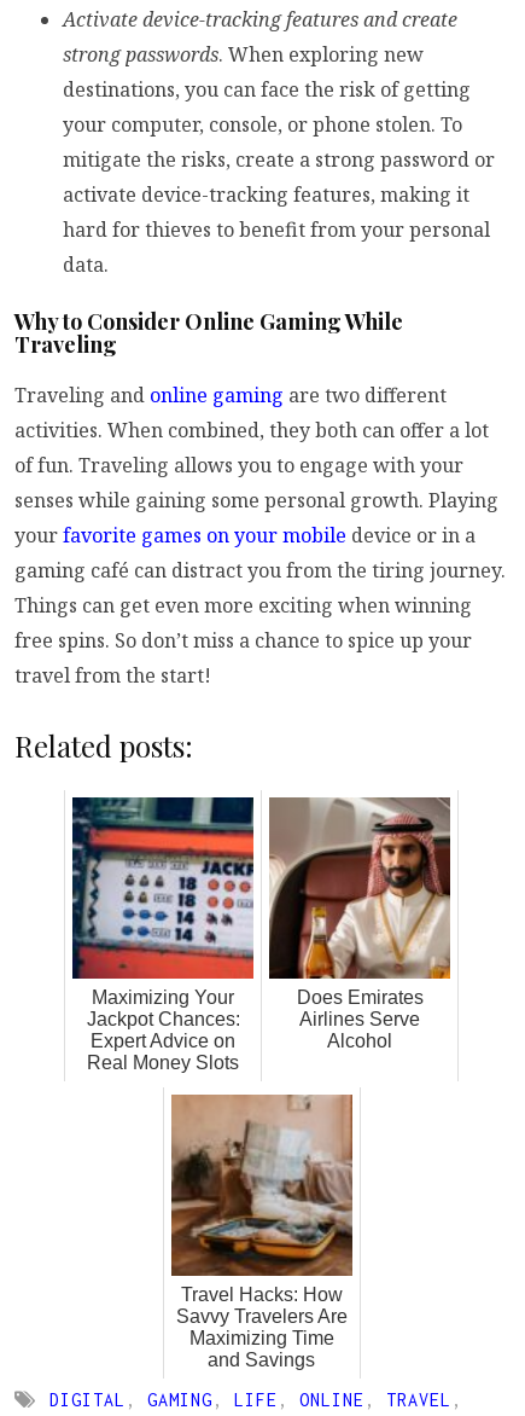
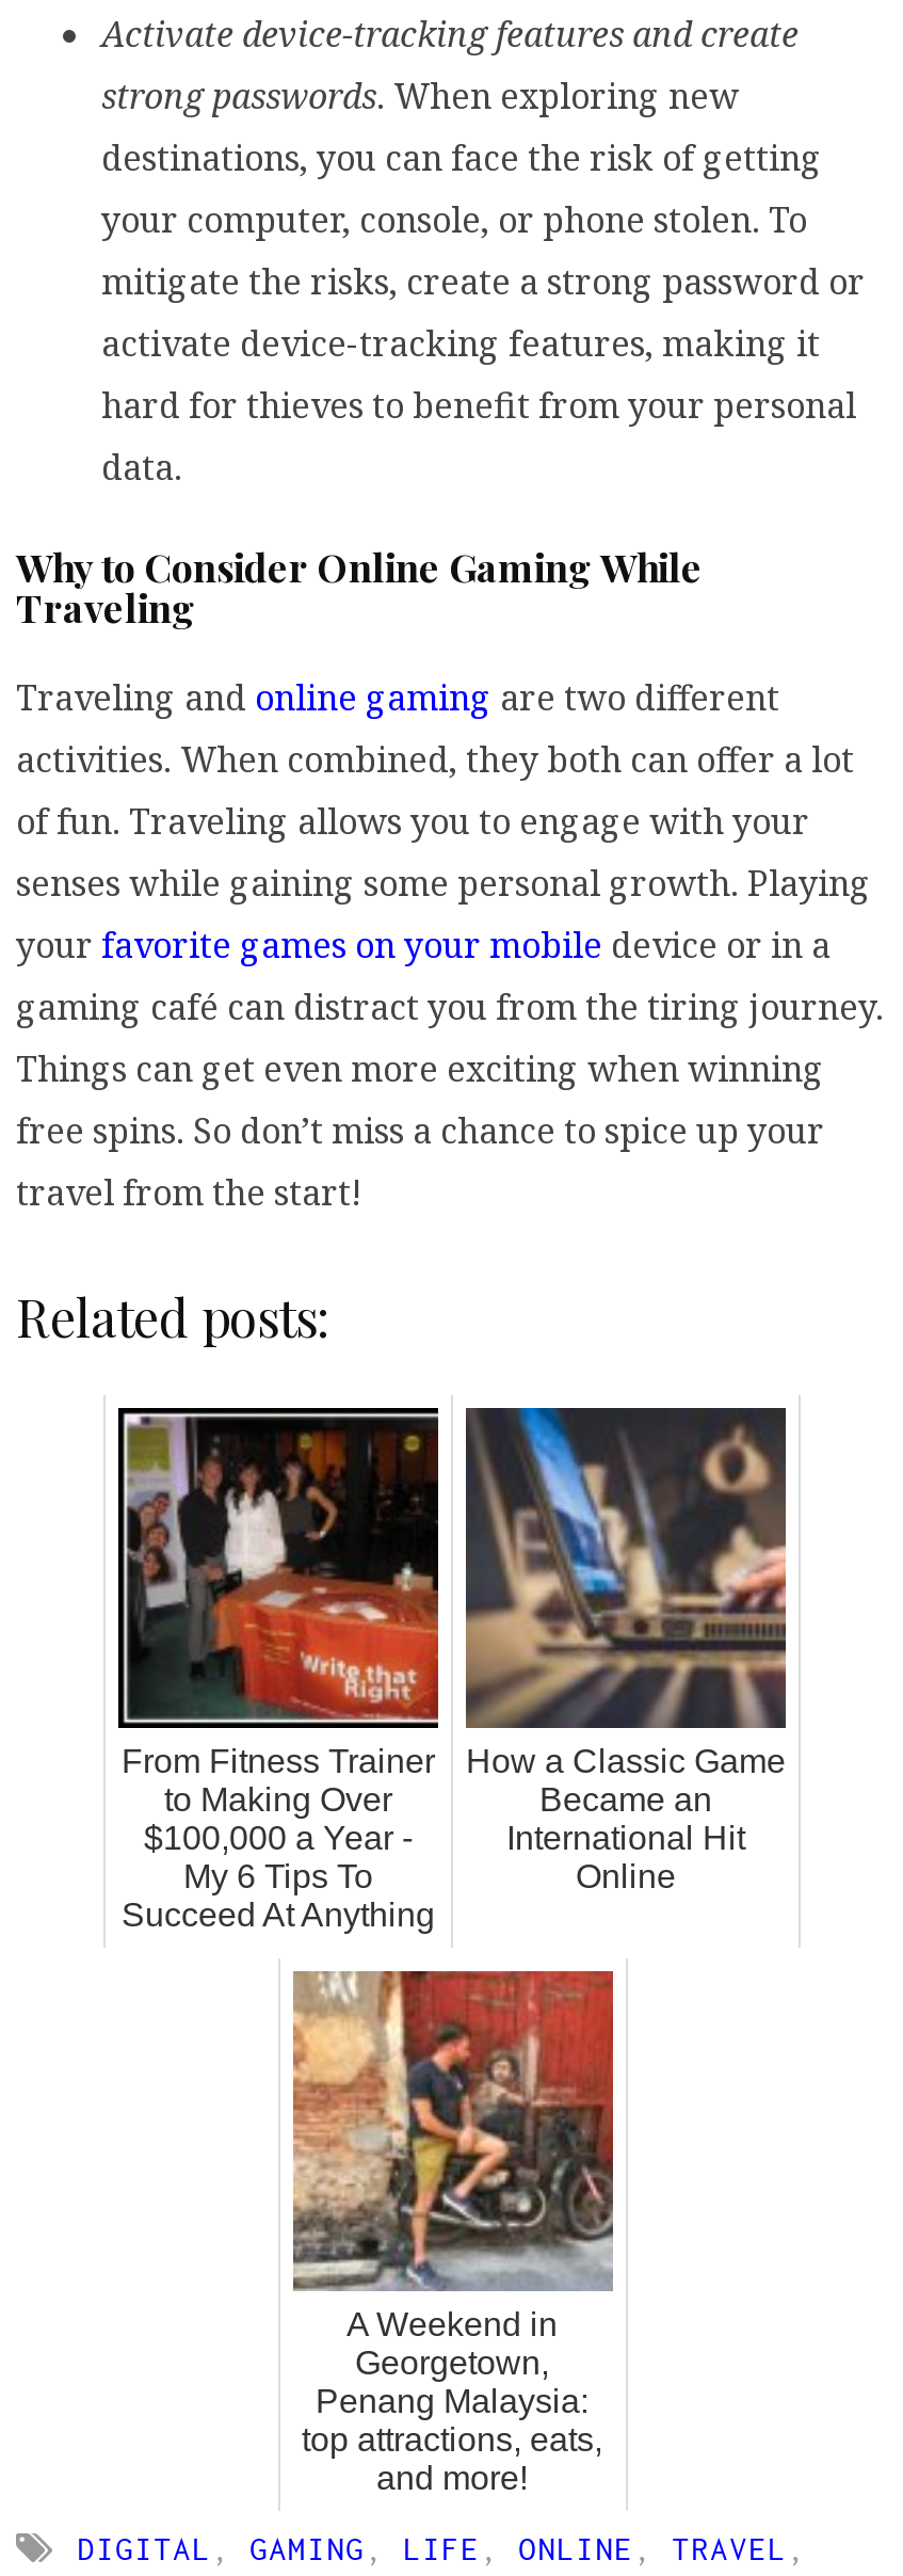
[71,796,255,934] [image] -> [116,1406,440,1726] [image]
[268,796,450,934] [image] -> [464,1406,788,1726] [image]
[86,986,240,1072] Maximizing Your | Jackpot Chances: | Expert Advice on | Real Money Slots -> [122,1742,435,1932] From Fitness Trainer | to Making Over | $100,000 a Year - | My 6 Tips To | Succeed At Anything
[296,986,423,1051] Does Emirates | Airlines Serve | Alcohol -> [466,1742,786,1893] How a Classic Game | Became an | International Hit | Online
[170,1093,352,1369] [image] | Travel Hacks: How | Savvy Travelers Are | Maximizing Time | and Savings -> [293,1969,613,2495] [image] | A Weekend in | Georgetown, | Penang Malaysia: | top attractions, eats, | and more!

